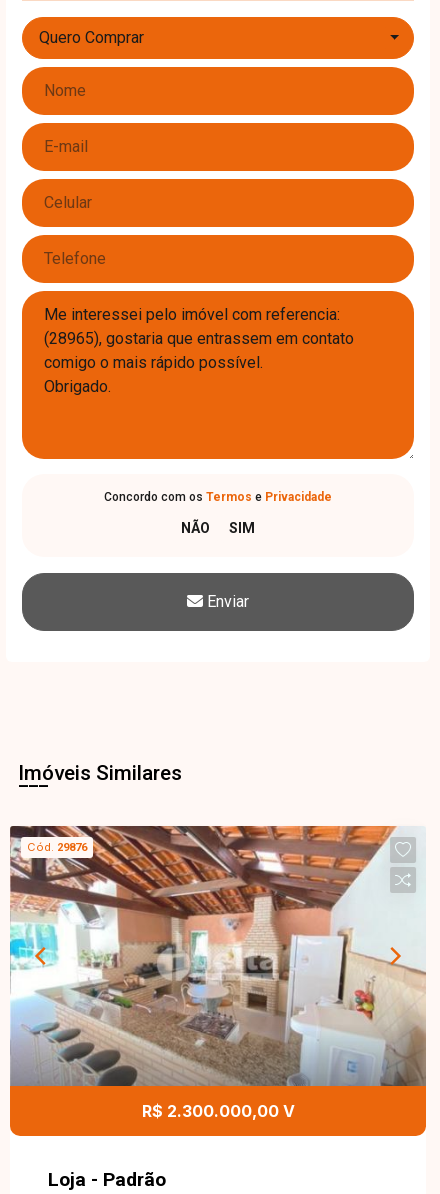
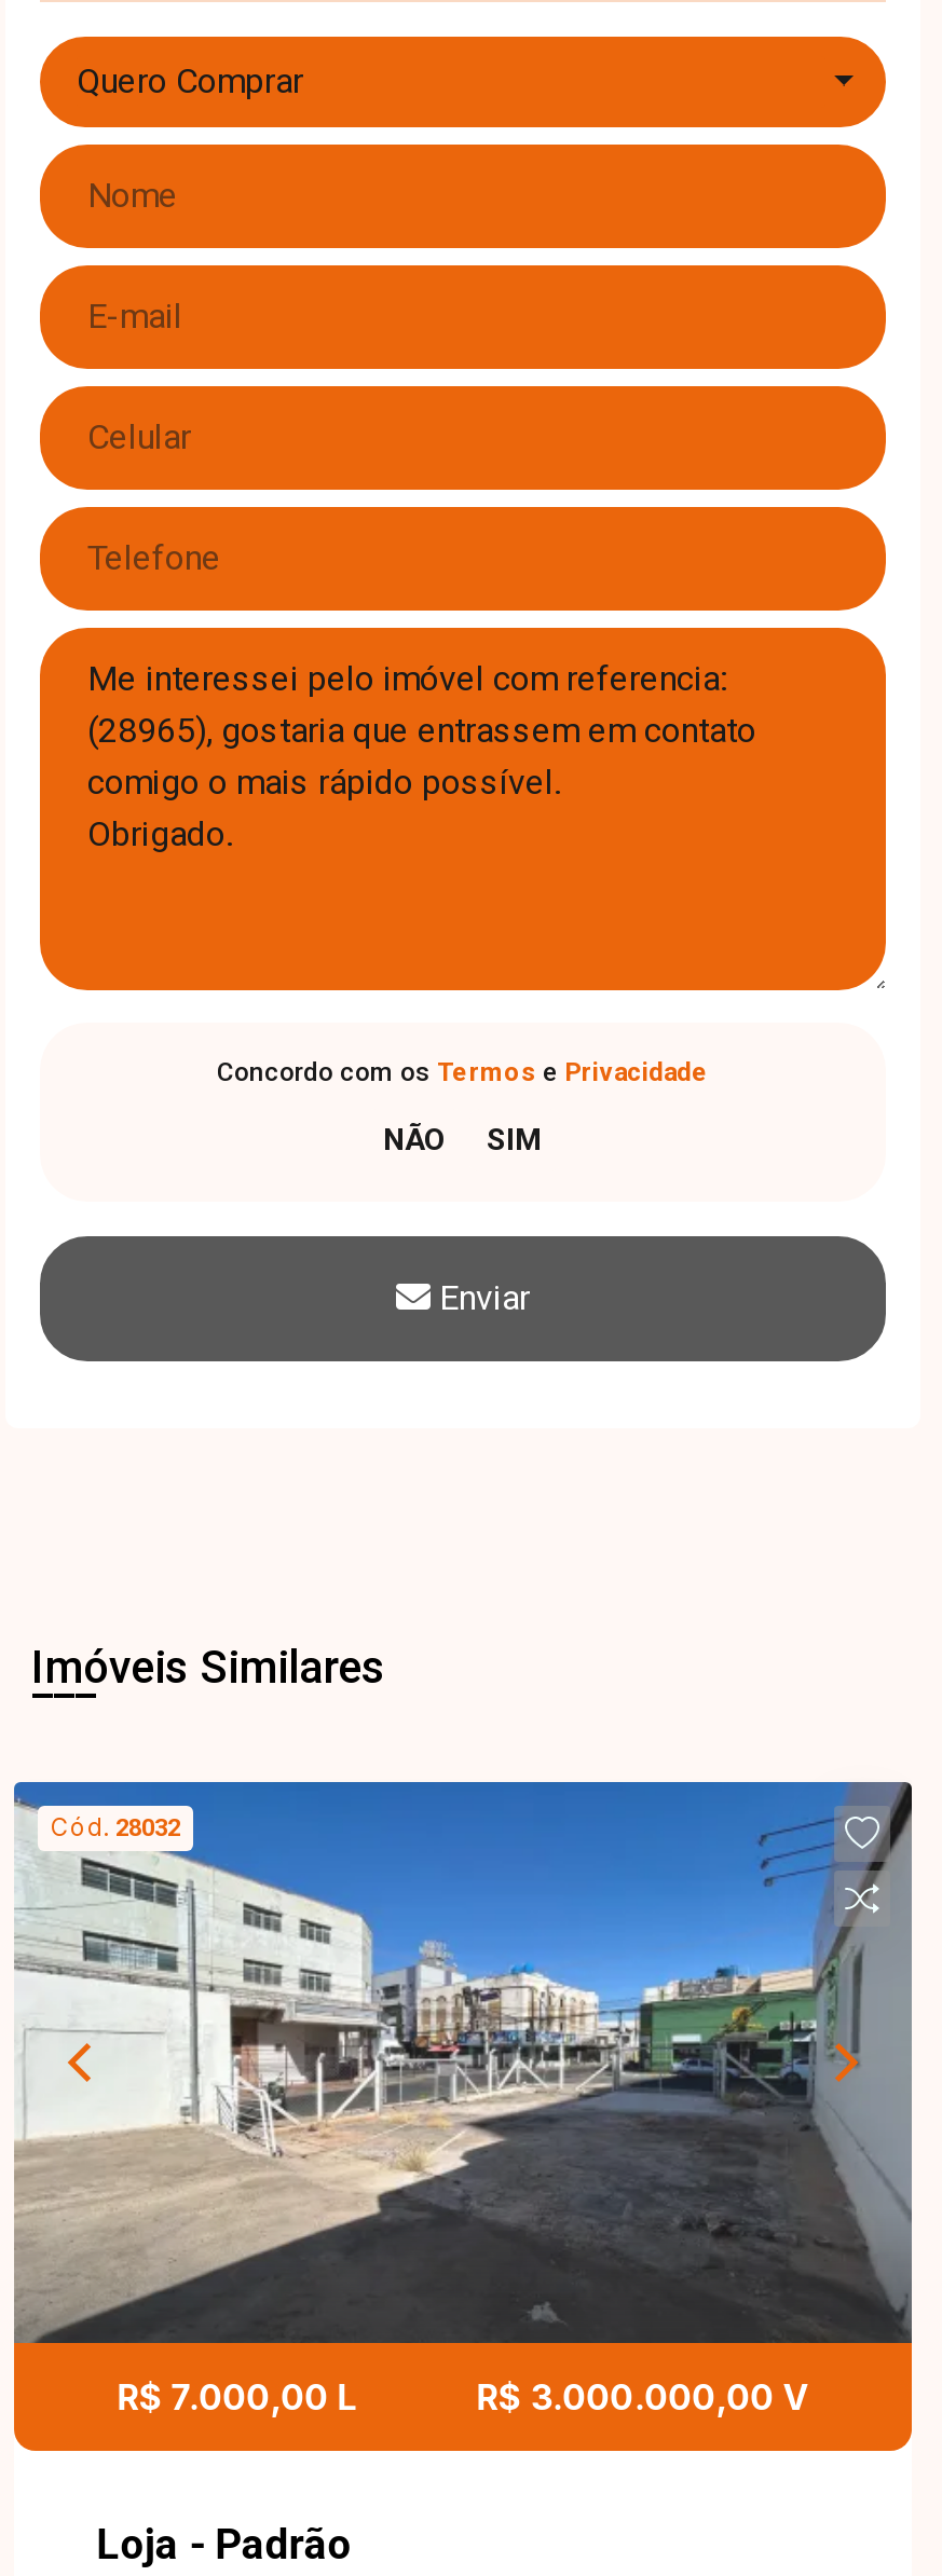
[9,825,426,1087] [image] | Cód. 29876 -> [12,1780,914,2345] [image] | Cód. 28032
[141,1101,294,1121] R$ 2.300.000,00 V -> [117,2375,809,2419] R$ 7.000,00 L | R$ 3.000.000,00 V

